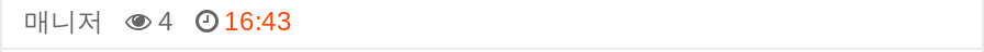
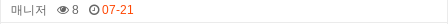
[158,7,292,37] 4 | 16:43 -> [72,3,134,17] 8 | 07-21

